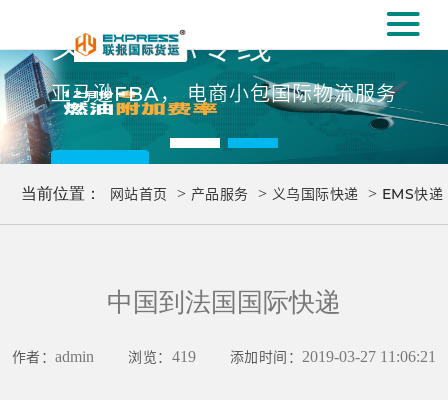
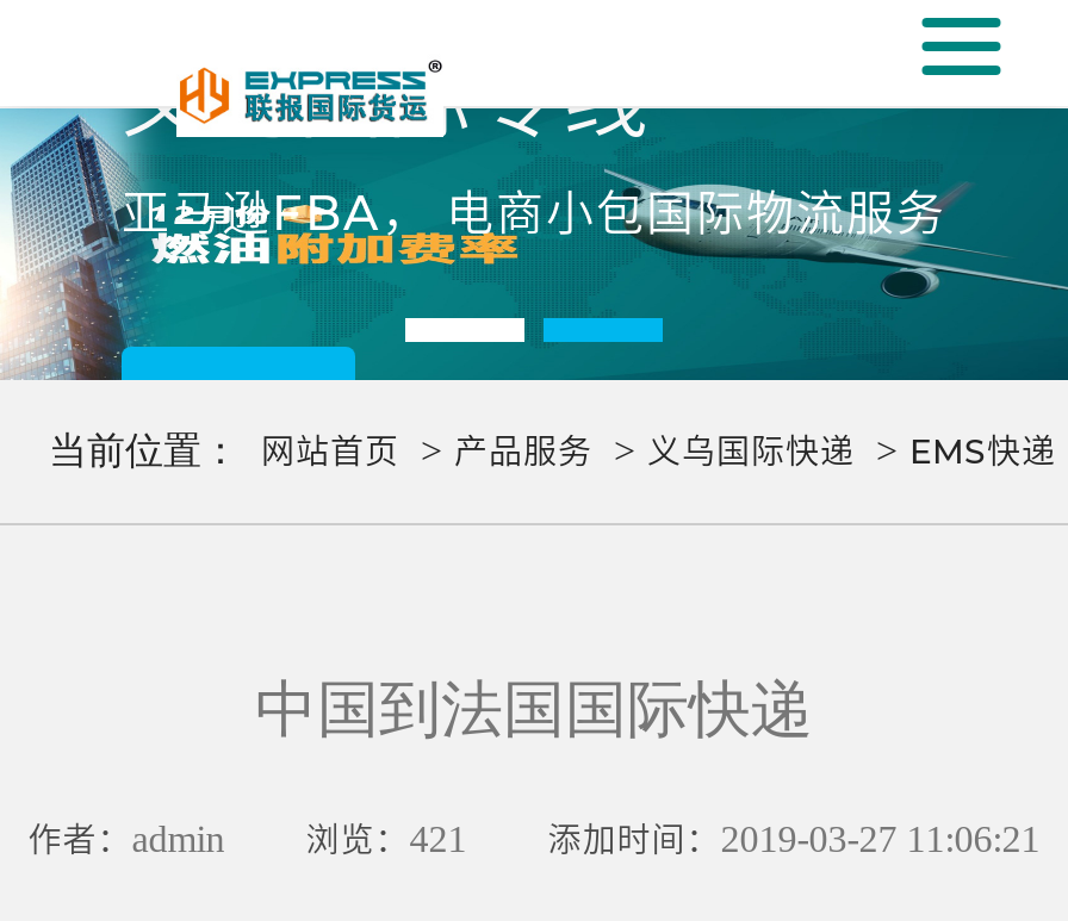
[12,348,436,366] 作者：admin 浏览：419 添加时间：2019-03-27 11:06:21 -> [28,818,1040,861] 作者：admin 浏览：421 添加时间：2019-03-27 11:06:21

